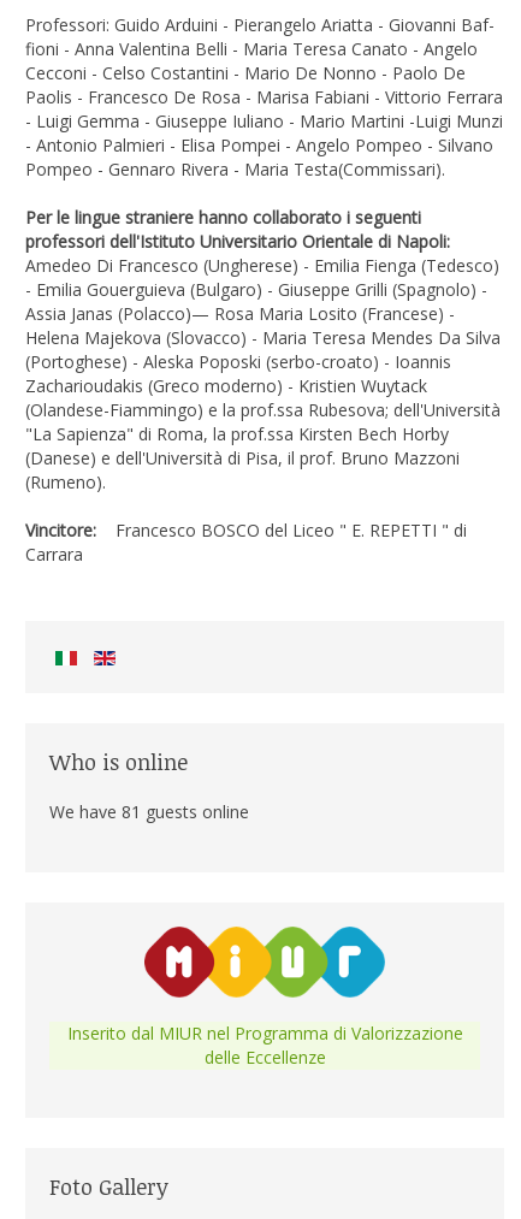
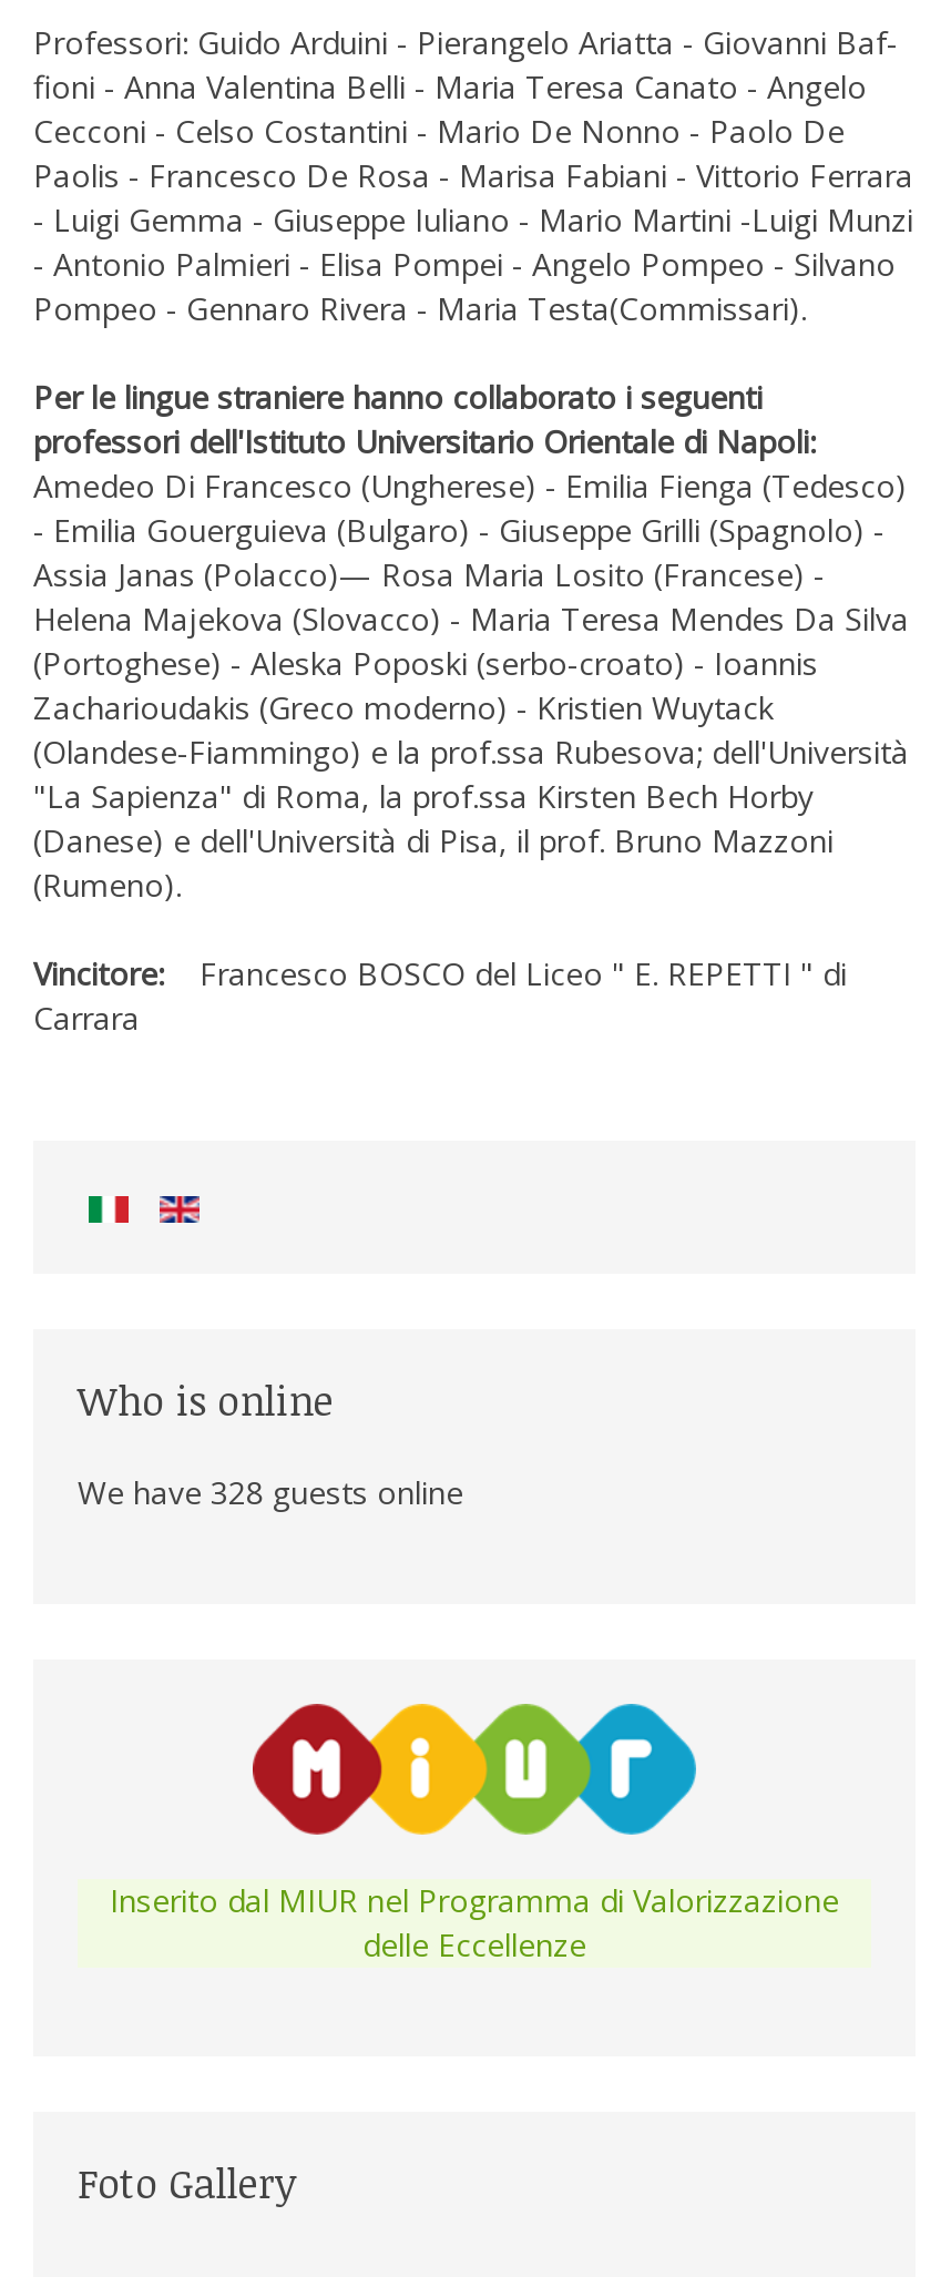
[49,800,249,823] We have 81 guests online -> [78,1471,463,1513] We have 328 guests online

